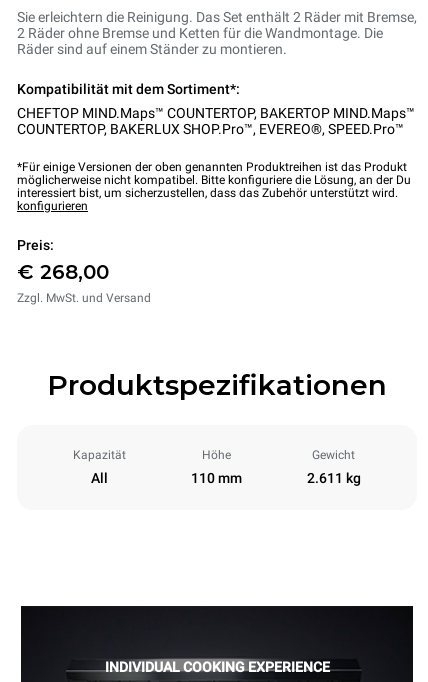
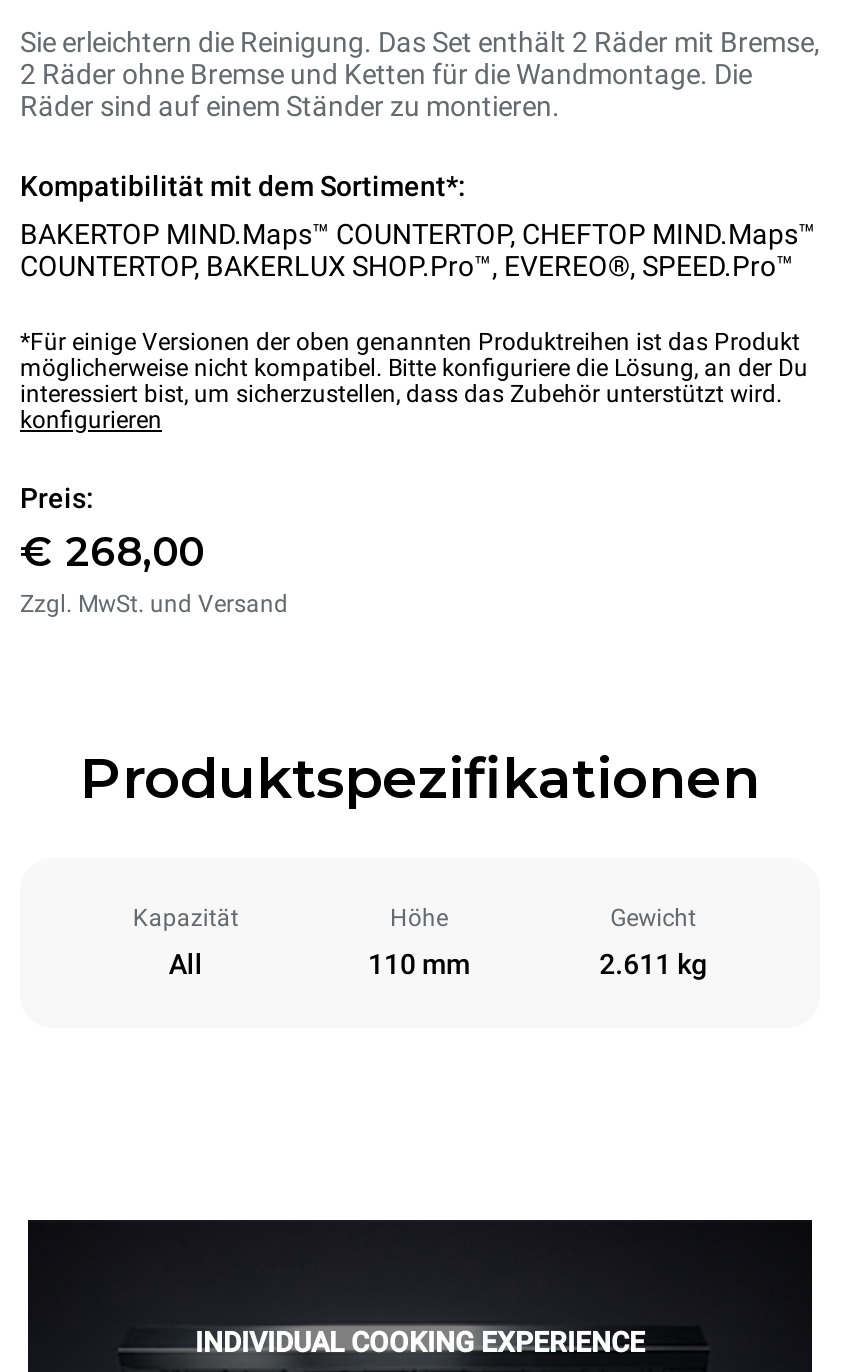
[17,105,415,121] CHEFTOP MIND.Maps™ COUNTERTOP, BAKERTOP MIND.Maps™ -> [20,218,816,250] BAKERTOP MIND.Maps™ COUNTERTOP, CHEFTOP MIND.Maps™

